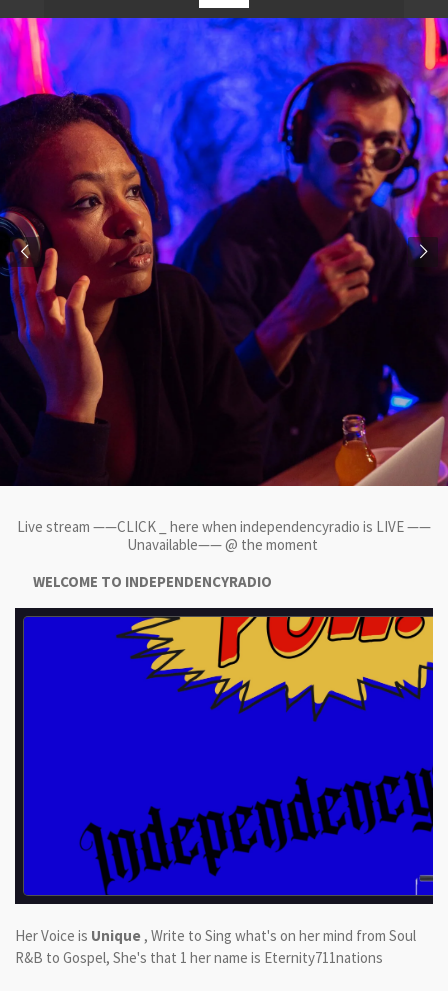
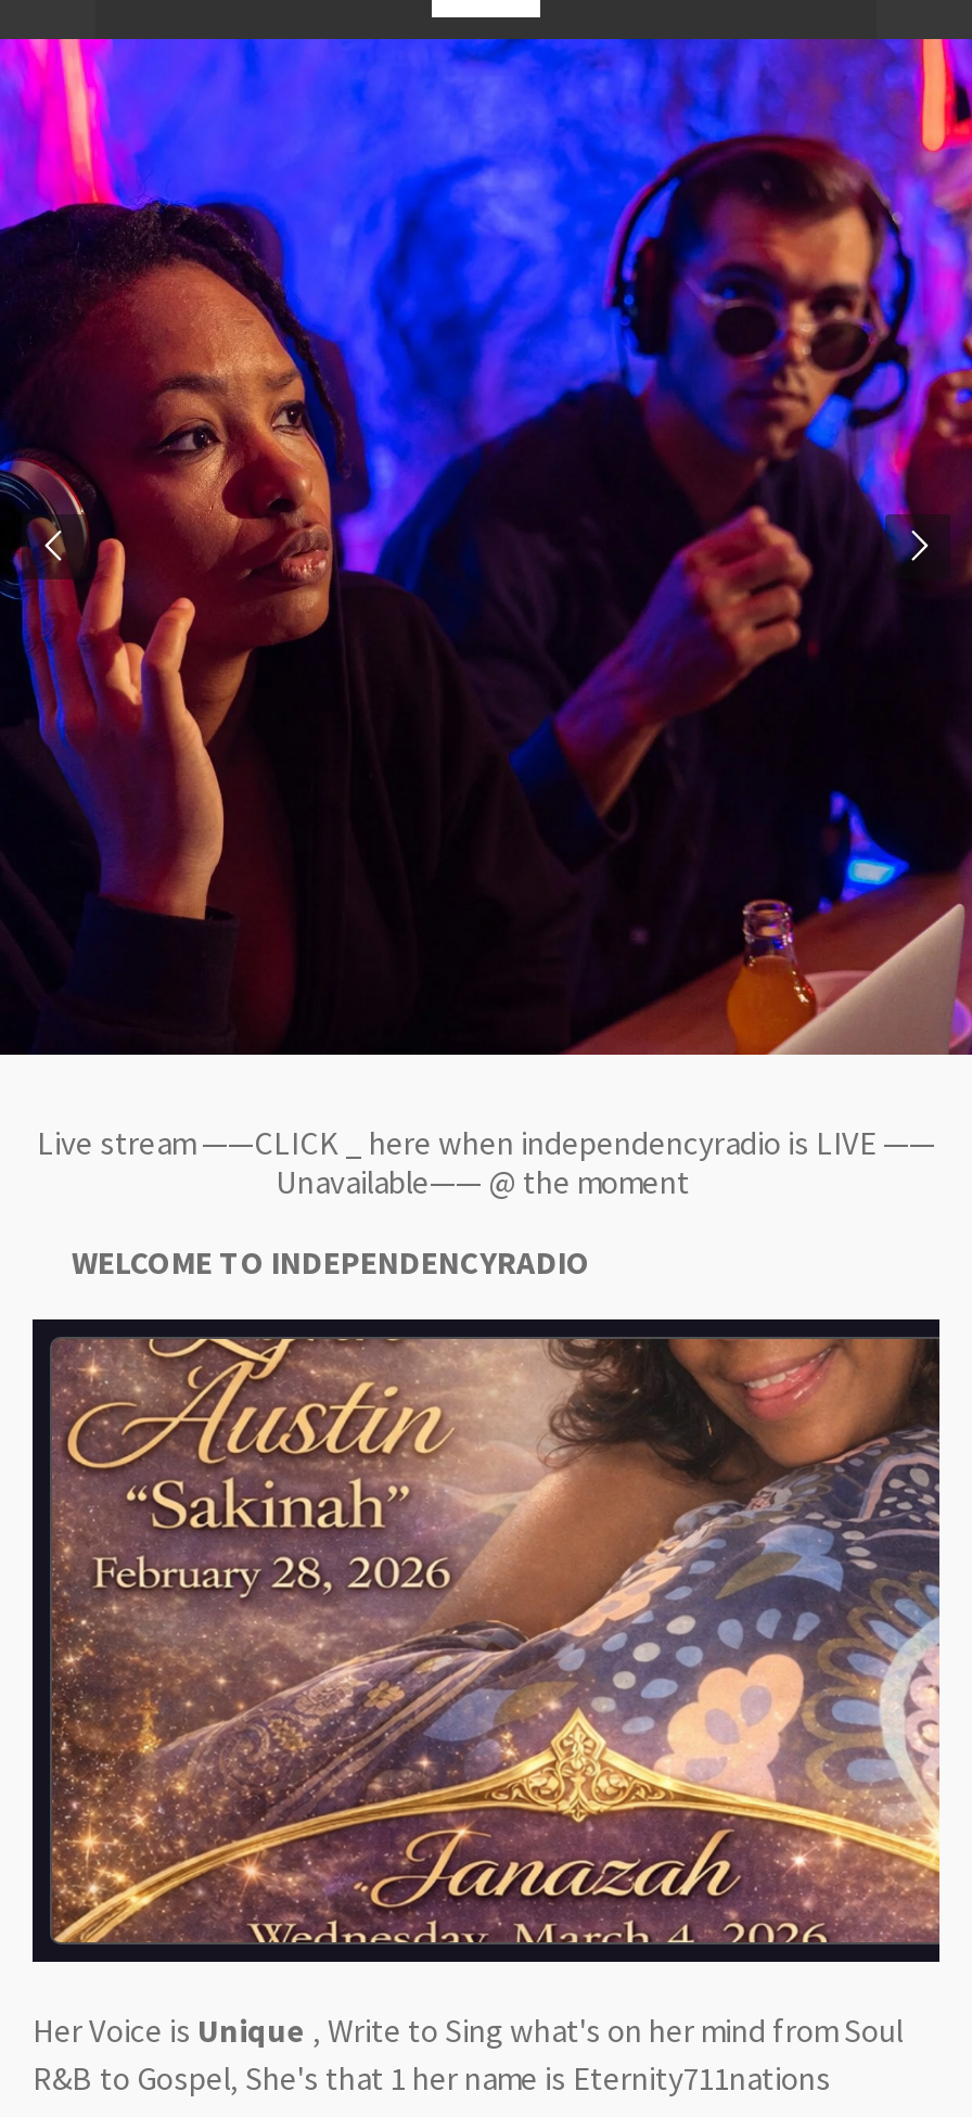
[23,616,434,896] [image] -> [50,1337,942,1944] [image]

